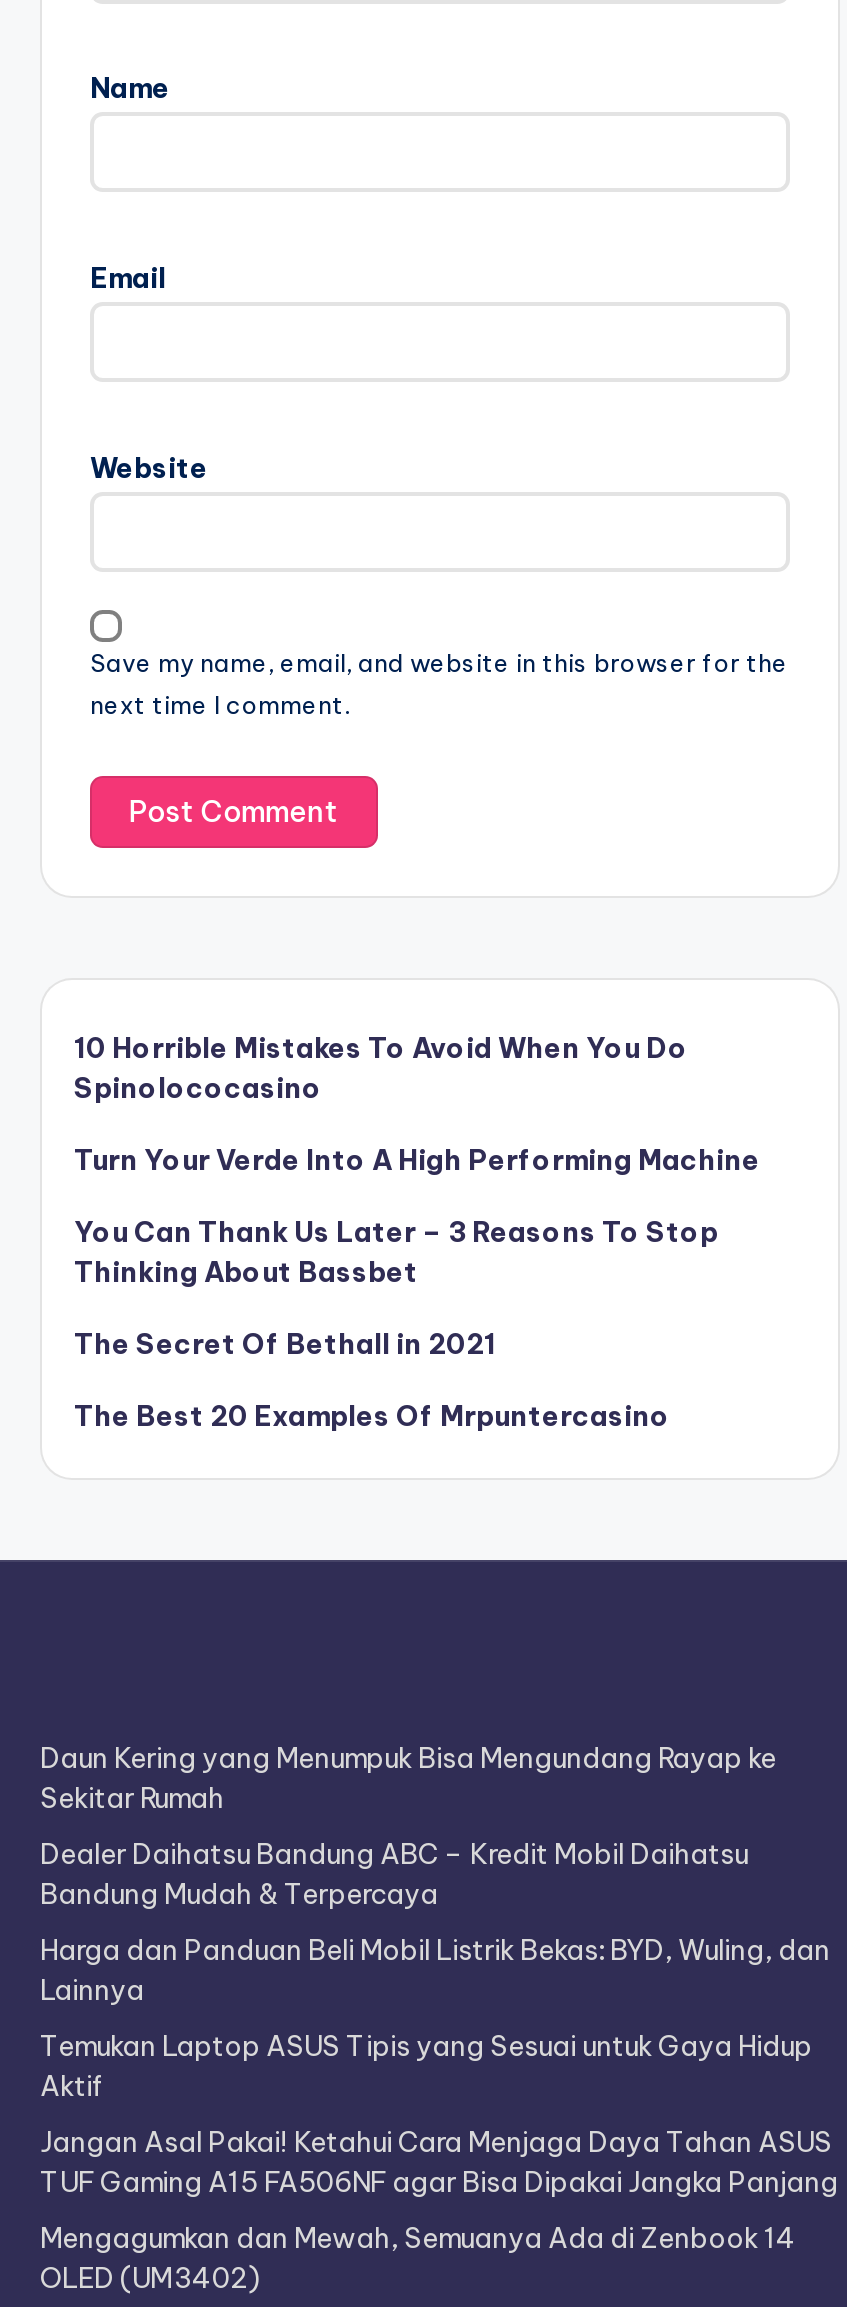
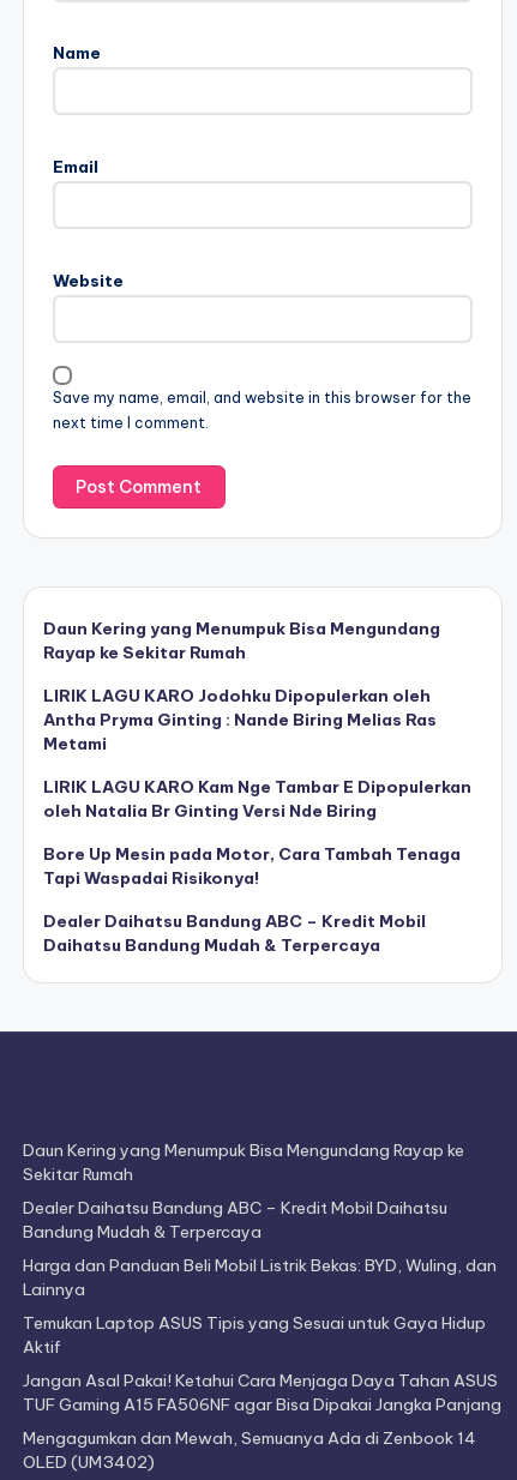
[74,1029,688,1105] 10 Horrible Mistakes To Avoid When You Do | Spinolococasino -> [43,617,440,663] Daun Kering yang Menumpuk Bisa Mengundang | Rayap ke Sekitar Rumah
[74,1141,760,1177] Turn Your Verde Into A High Performing Machine -> [43,684,437,754] LIRIK LAGU KARO Jodohku Dipopulerkan oleh | Antha Pryma Ginting : Nande Biring Melias Ras | Metami
[74,1213,718,1289] You Can Thank Us Later – 3 Reasons To Stop | Thinking About Bassbet -> [43,776,471,821] LIRIK LAGU KARO Kam Nge Tambar E Dipopulerkan | oleh Natalia Br Ginting Versi Nde Biring
[74,1325,496,1361] The Secret Of Bethall in 2021 -> [43,843,461,888] Bore Up Mesin pada Motor, Cara Tambah Tenaga | Tapi Waspadai Risikonya!
[74,1397,670,1433] The Best 20 Examples Of Mrpuntercasino -> [43,910,426,956] Dealer Daihatsu Bandung ABC – Kredit Mobil | Daihatsu Bandung Mudah & Terpercaya

